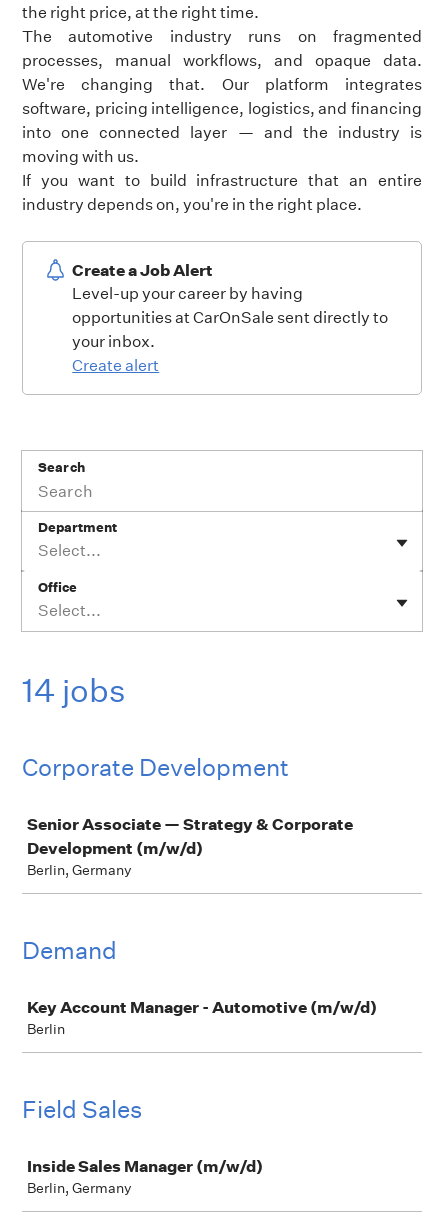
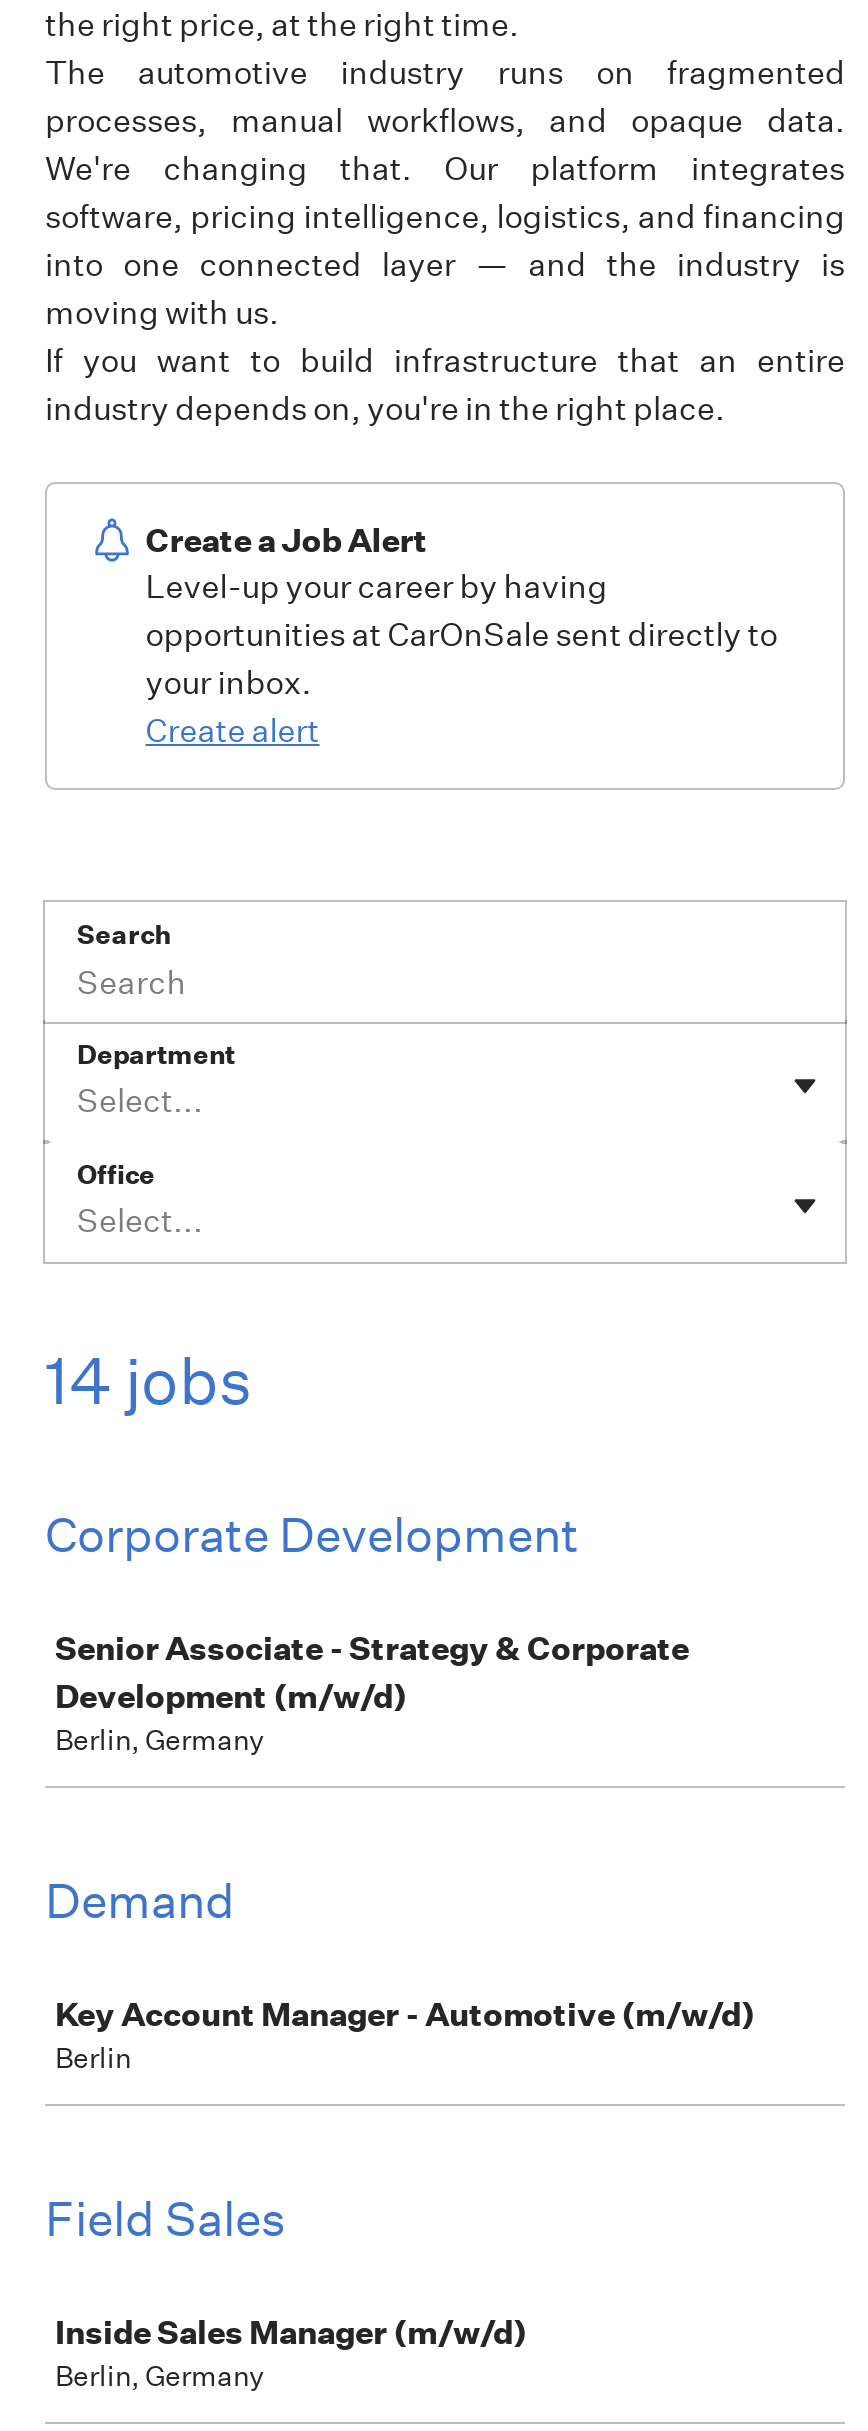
[27,814,353,834] Senior Associate — Strategy & Corporate -> [55,1628,689,1668] Senior Associate - Strategy & Corporate

